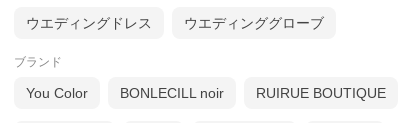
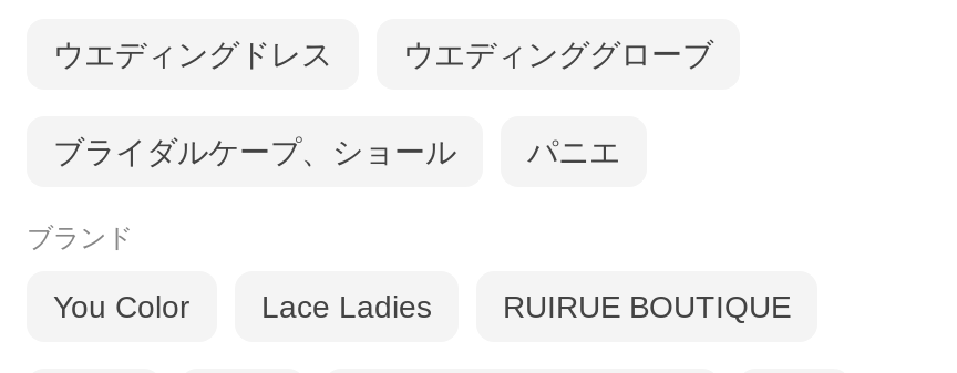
none -> [53,135,620,170] ブライダルケープ、ショール | パニエ
[120,85,224,101] BONLECILL noir -> [261,290,432,325] Lace Ladies

